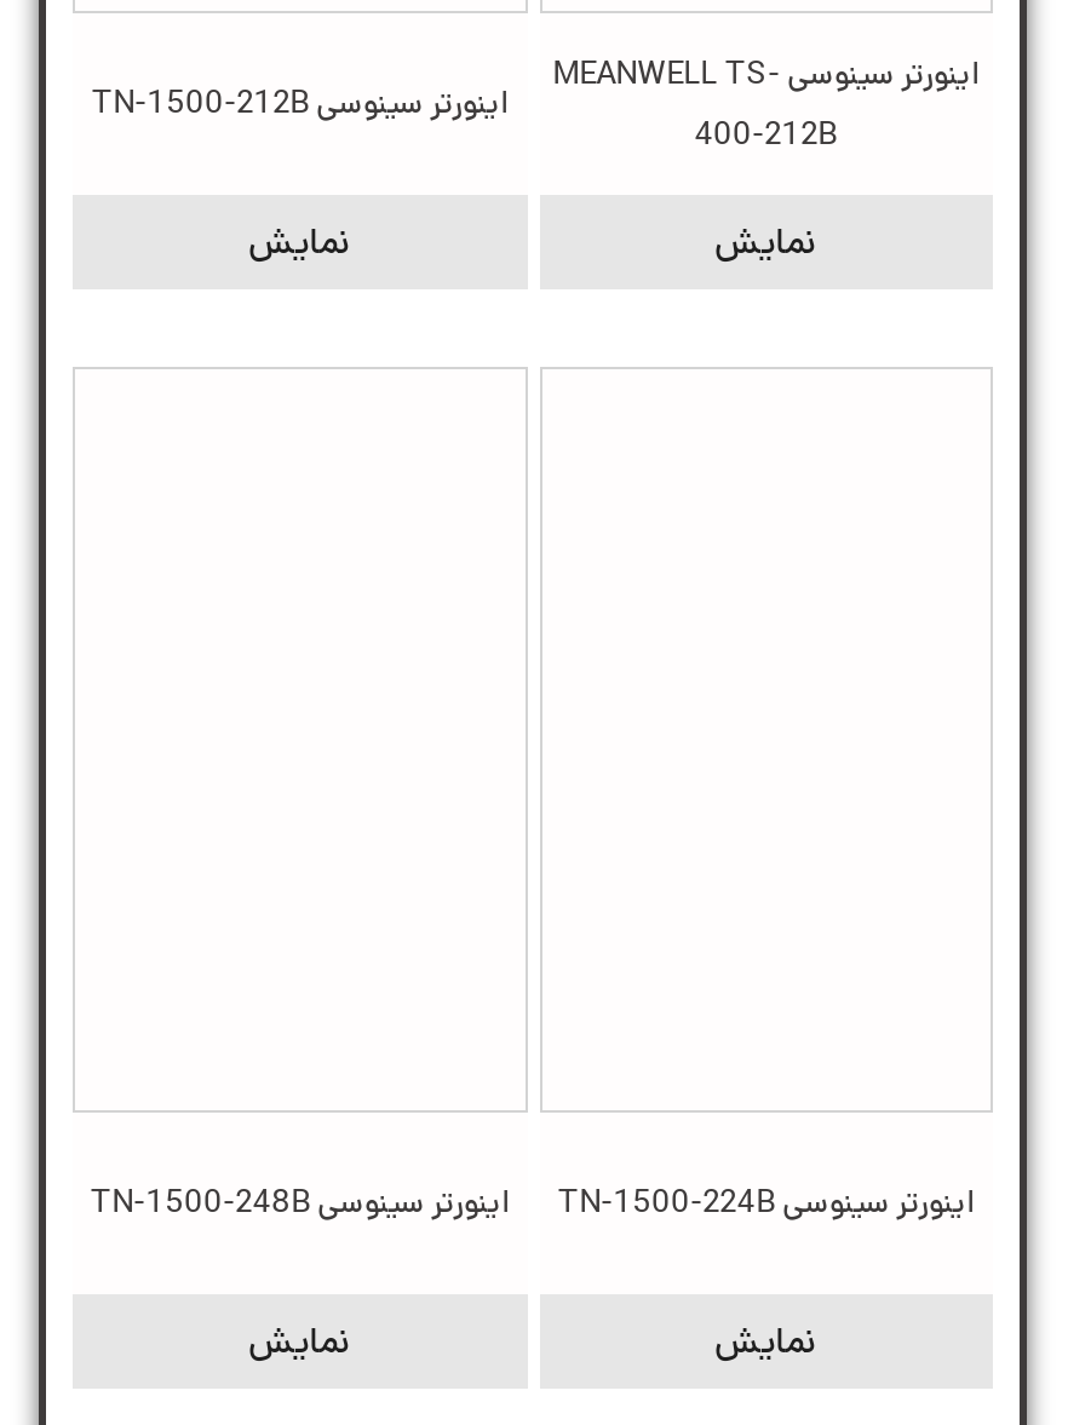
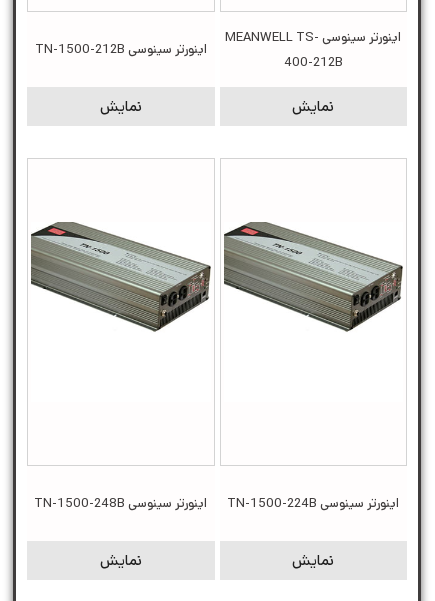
none -> [30,221,212,333] [image]
none -> [223,221,404,333] [image]

